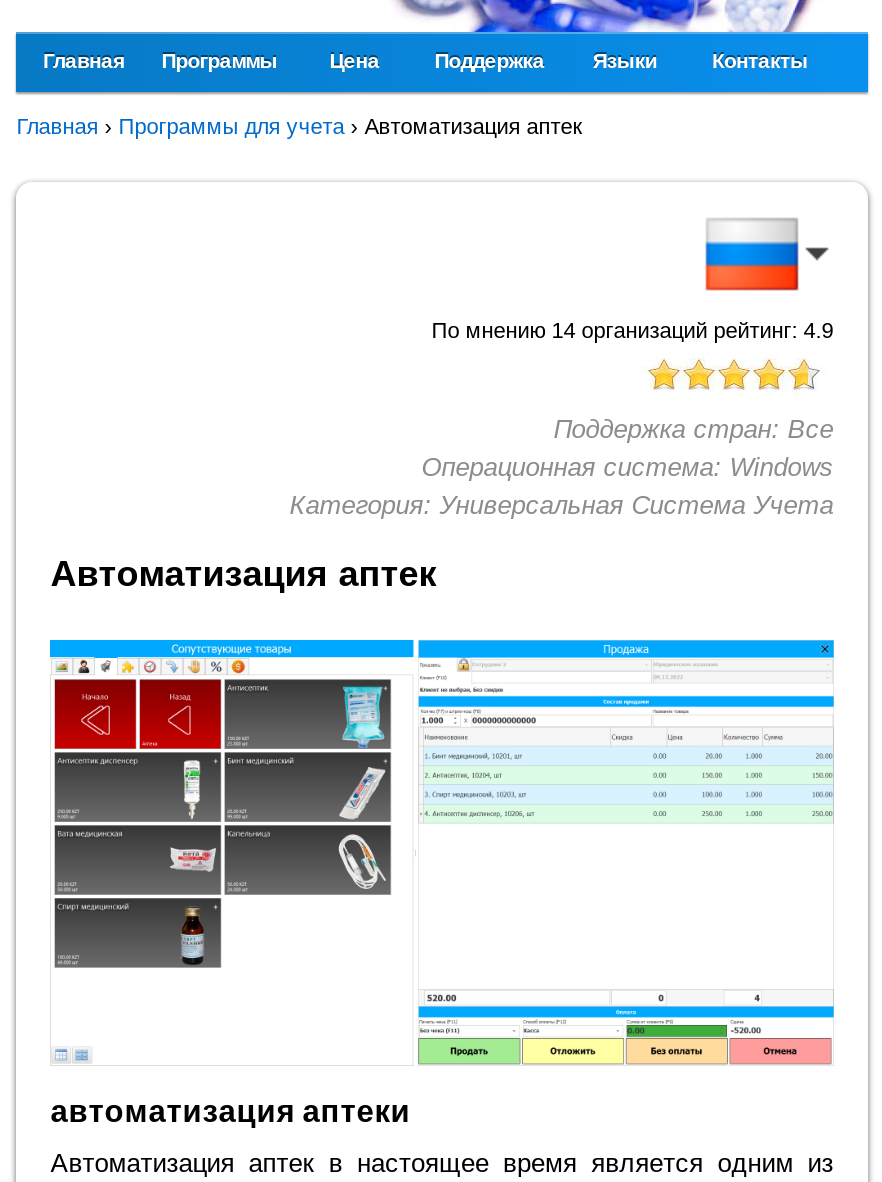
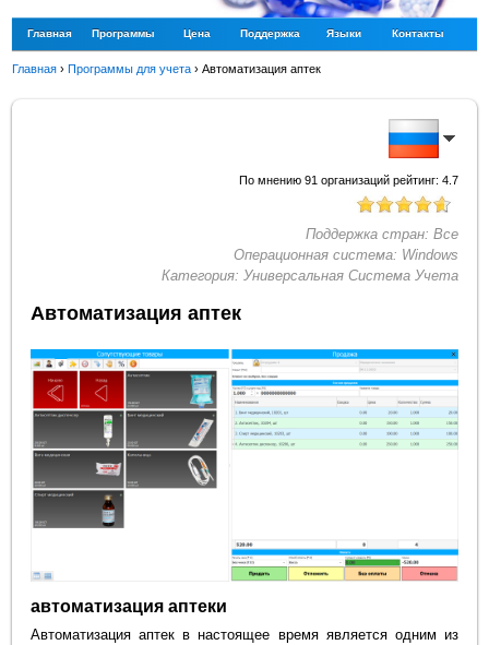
[432,319,834,343] По мнению 14 организаций рейтинг: 4.9 -> [239,174,458,187] По мнению 91 организаций рейтинг: 4.7

